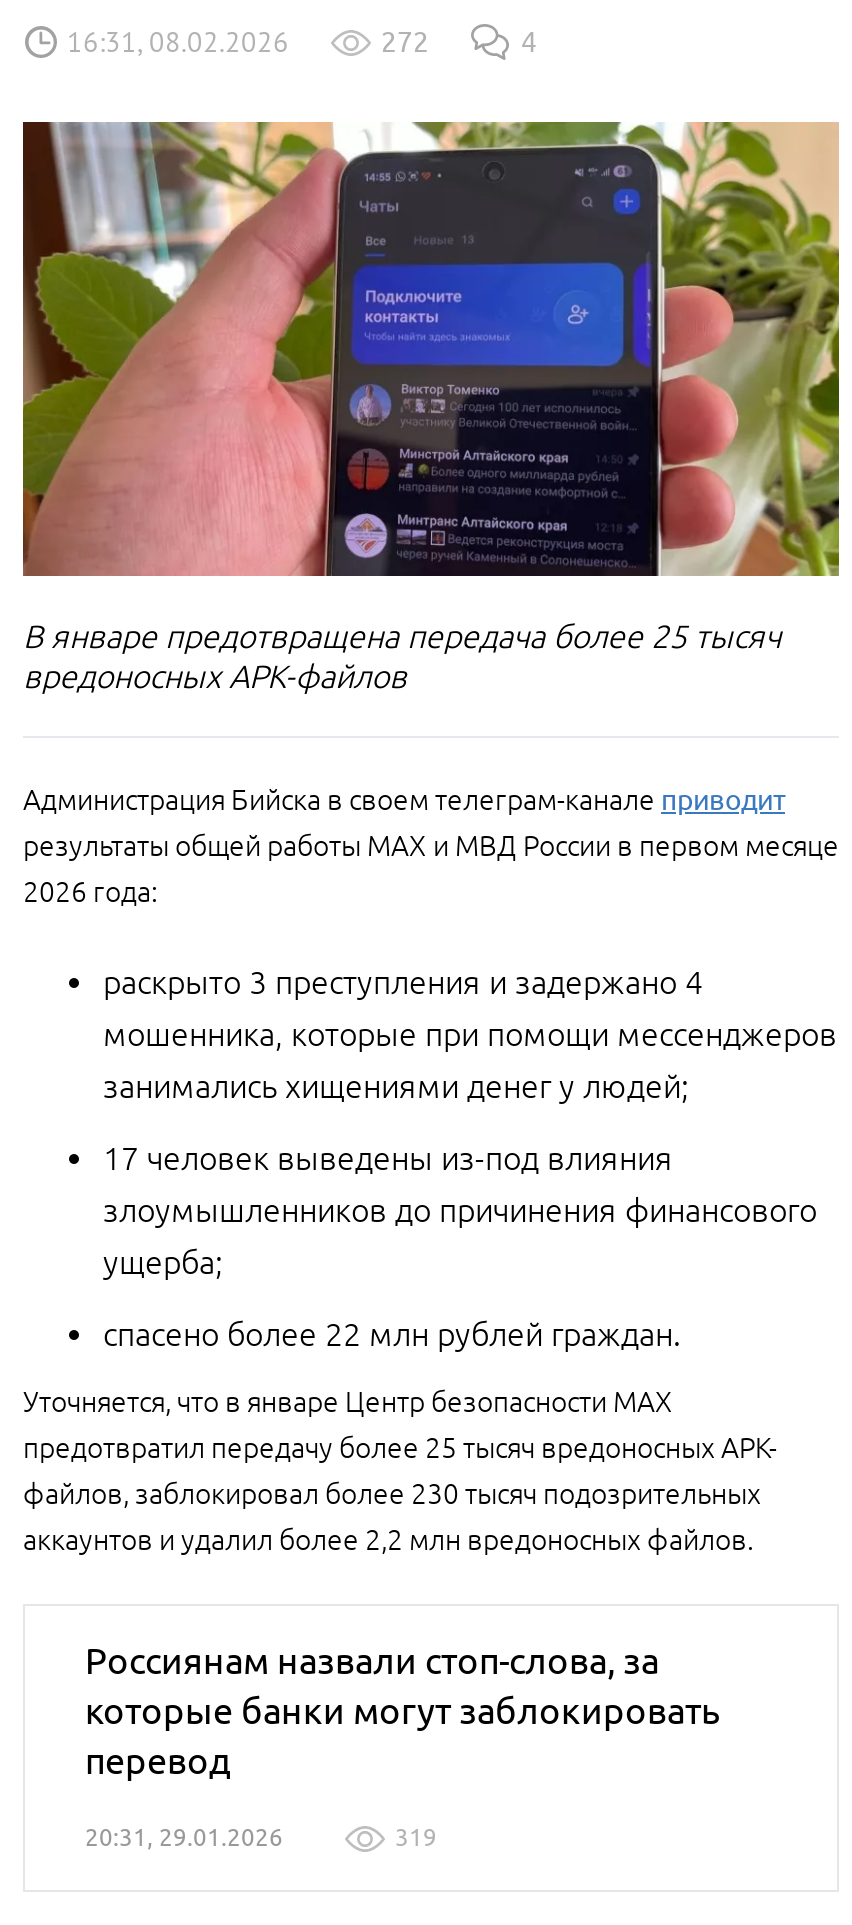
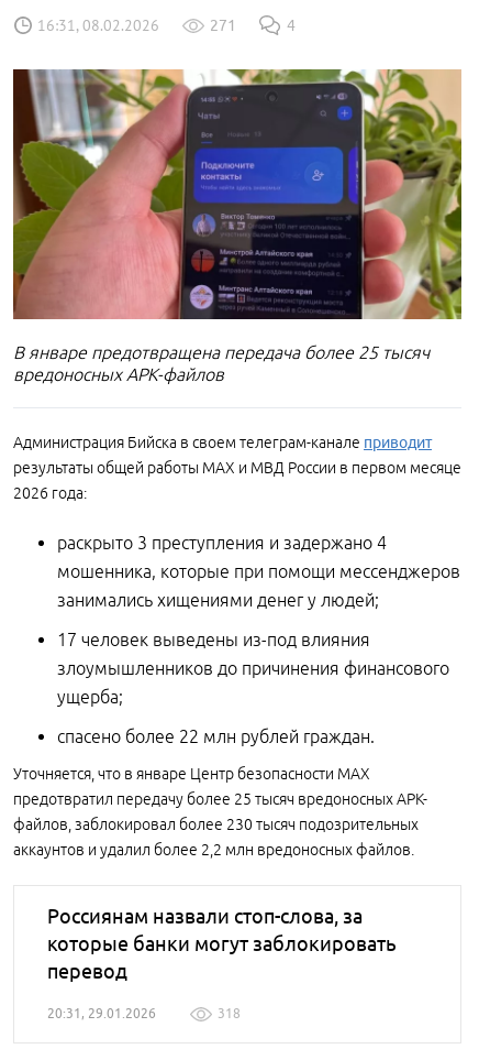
[381,26,429,58] 272 -> [210,17,236,34] 271
[395,1825,437,1851] 319 -> [218,1006,241,1021] 318

